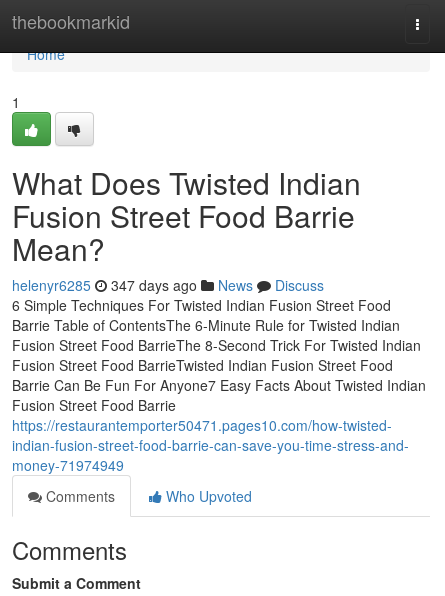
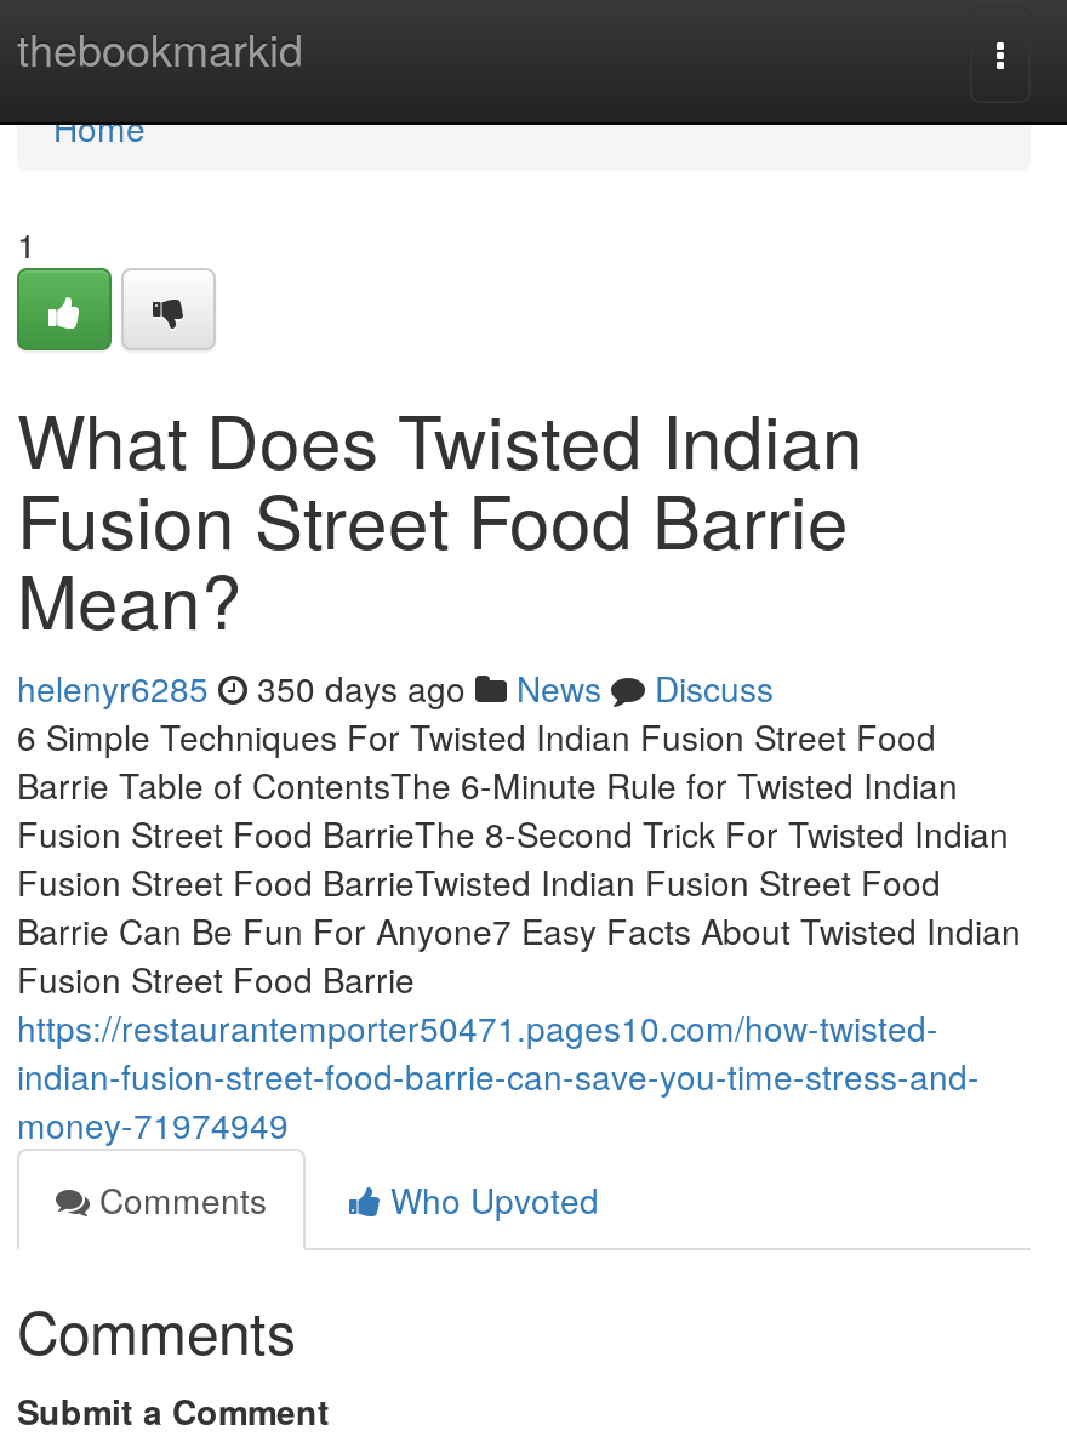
[12,275,324,295] helenyr6285 347 days ago News Discuss -> [17,663,774,712] helenyr6285 350 days ago News Discuss

